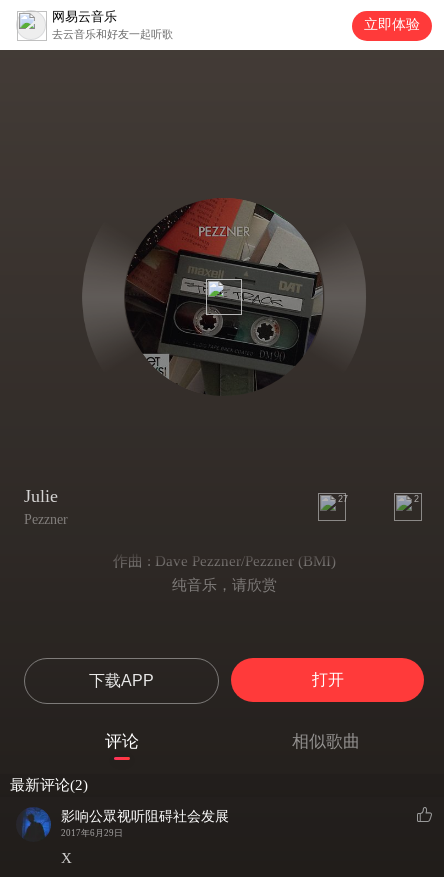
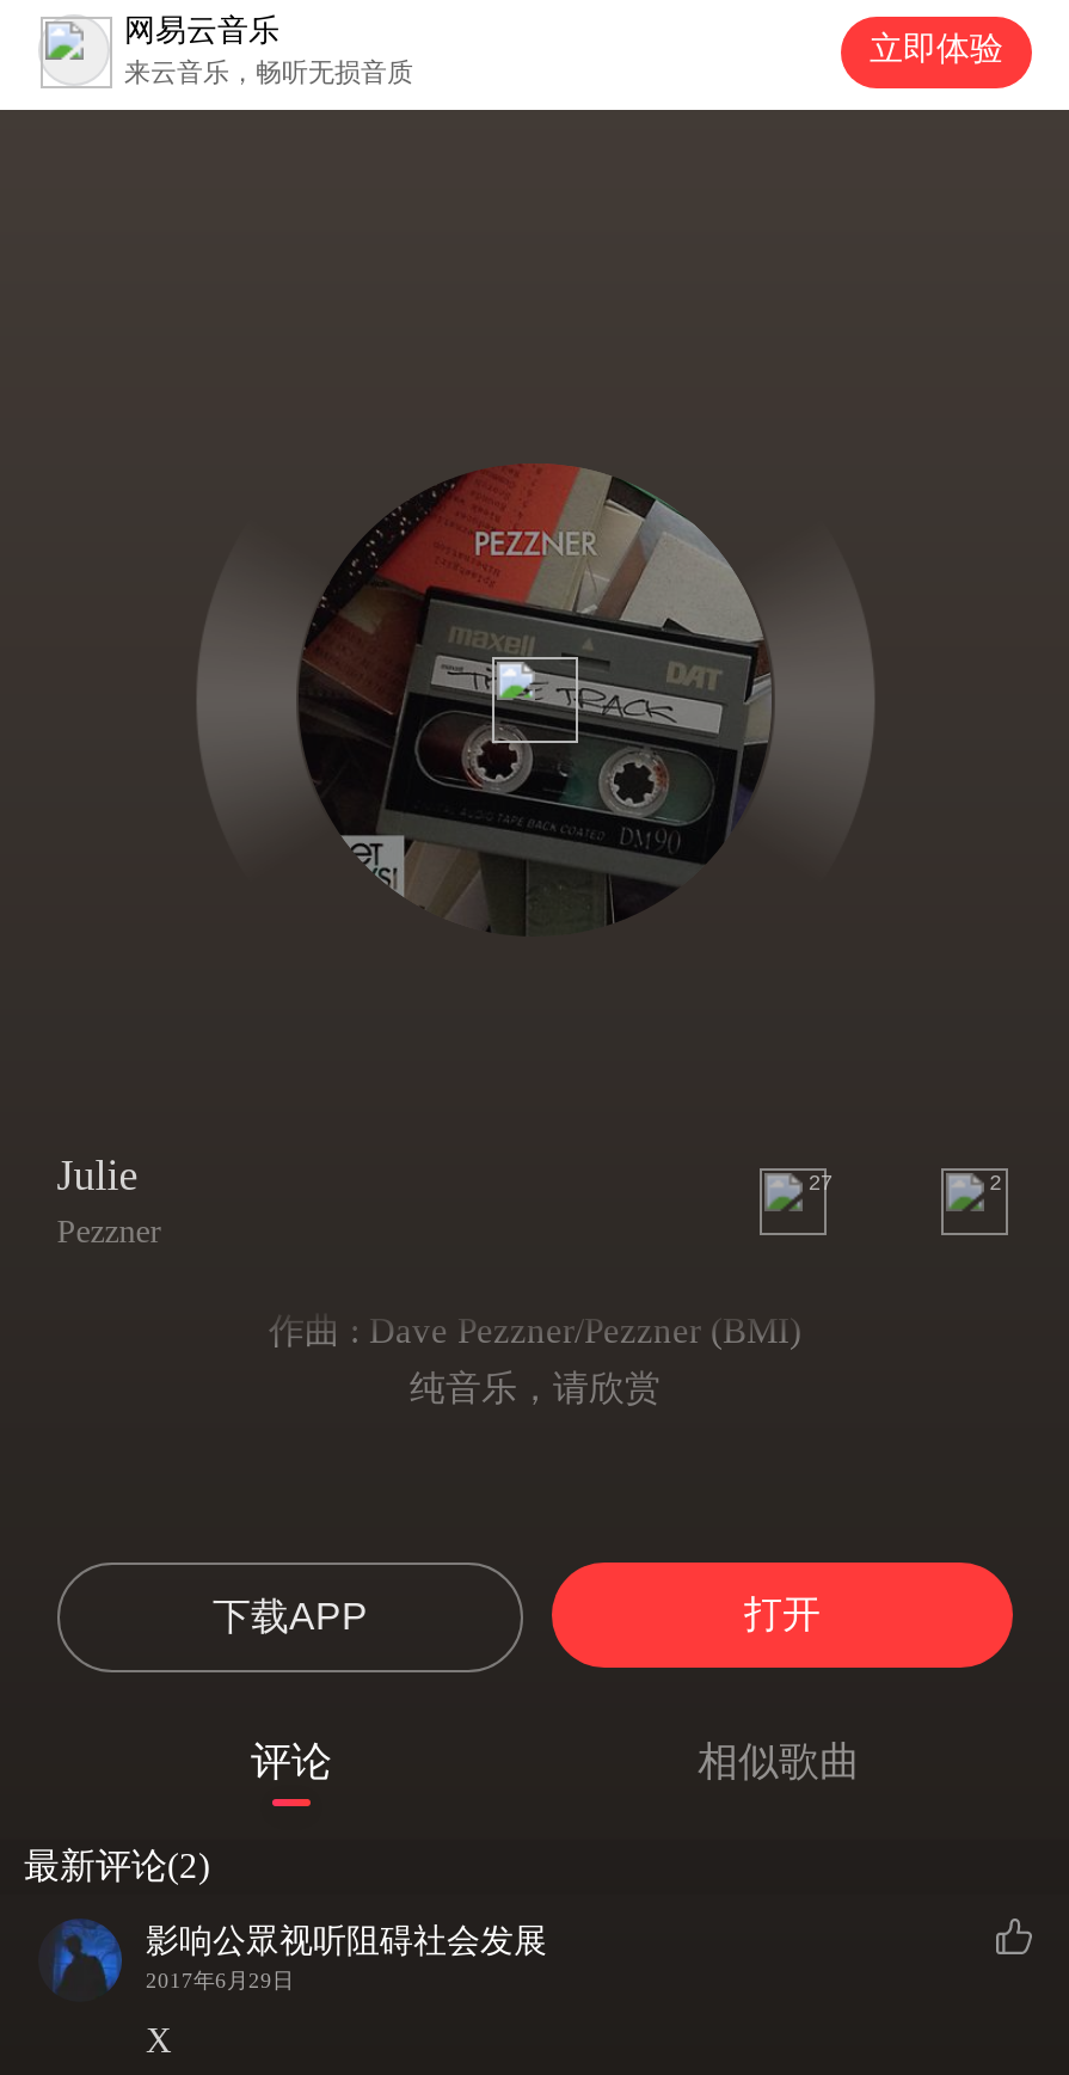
[52,28,173,40] 去云音乐和好友一起听歌 -> [124,57,413,86] 来云音乐，畅听无损音质

